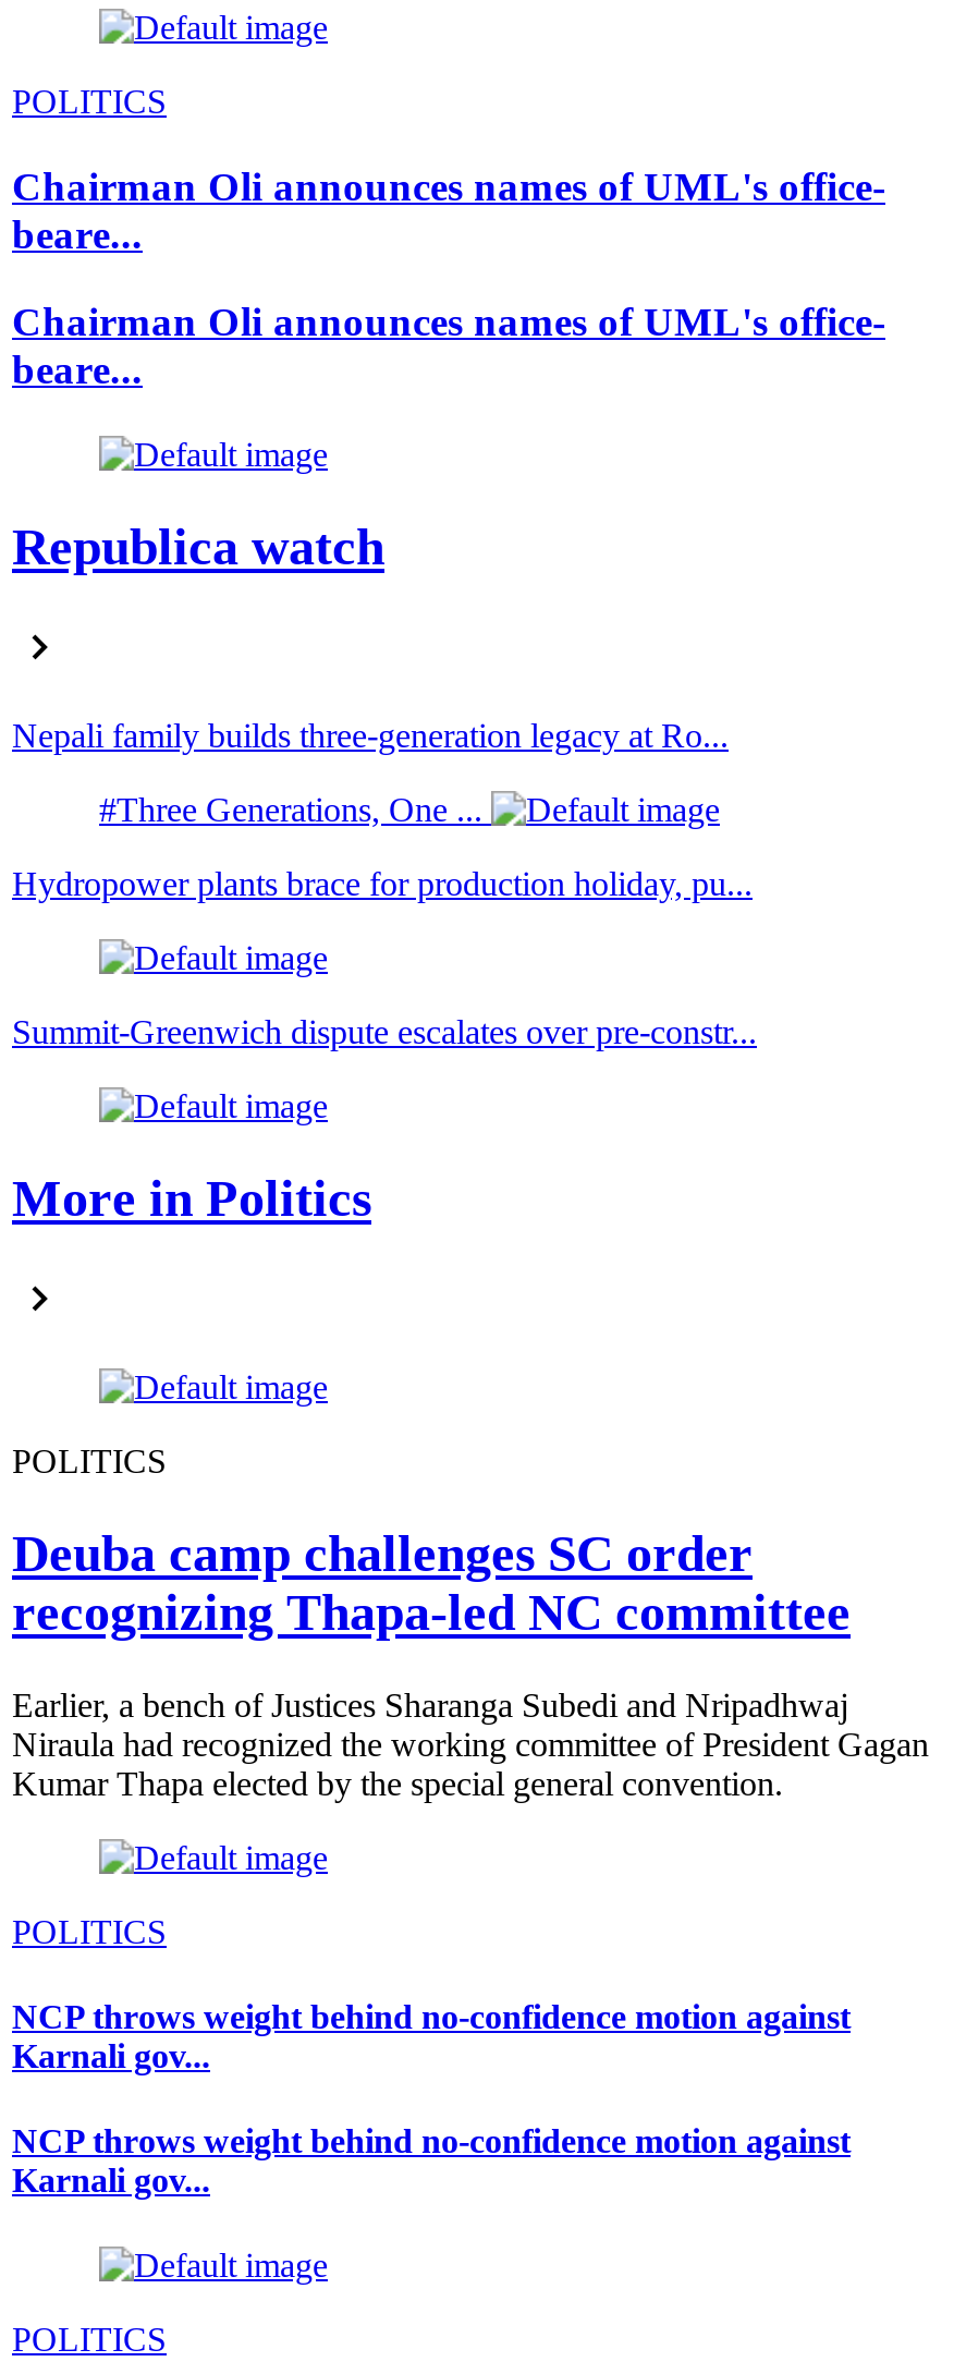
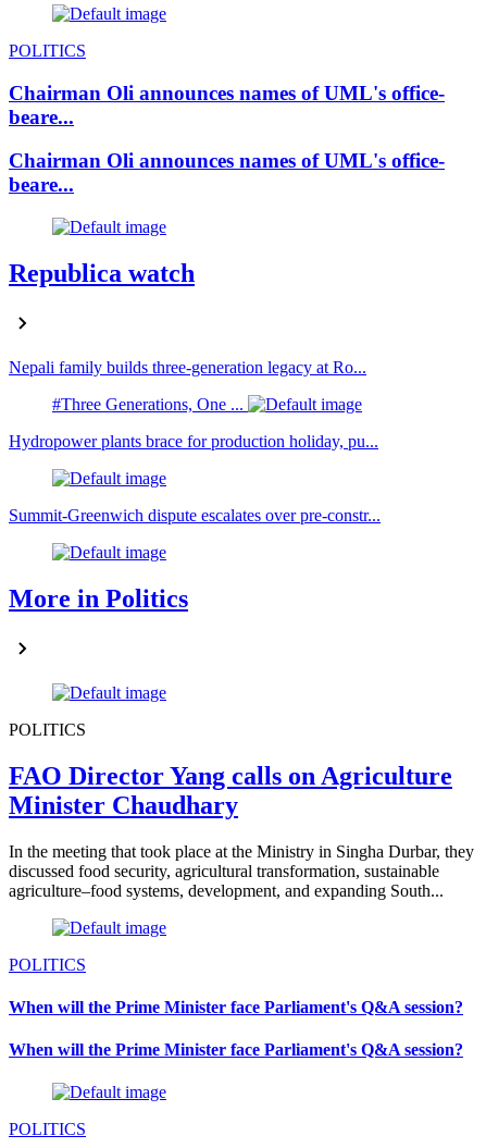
[12,1524,851,1640] Deuba camp challenges SC order | recognizing Thapa-led NC committee -> [9,761,452,819] FAO Director Yang calls on Agriculture | Minister Chaudhary
[12,1685,929,1801] Earlier, a bench of Justices Sharanga Subedi and Nripadhwaj | Niraula had recognized the working committee of President Gagan | Kumar Thapa elected by the special general convention. -> [9,842,474,899] In the meeting that took place at the Ministry in Singha Durbar, they | discussed food security, agricultural transformation, sustainable | agriculture–food systems, development, and expanding South...
[12,1998,851,2074] NCP throws weight behind no-confidence motion against | Karnali gov... -> [9,998,463,1016] When will the Prime Minister face Parliament's Q&A session?
[12,2123,851,2199] NCP throws weight behind no-confidence motion against | Karnali gov... -> [9,1040,463,1059] When will the Prime Minister face Parliament's Q&A session?

